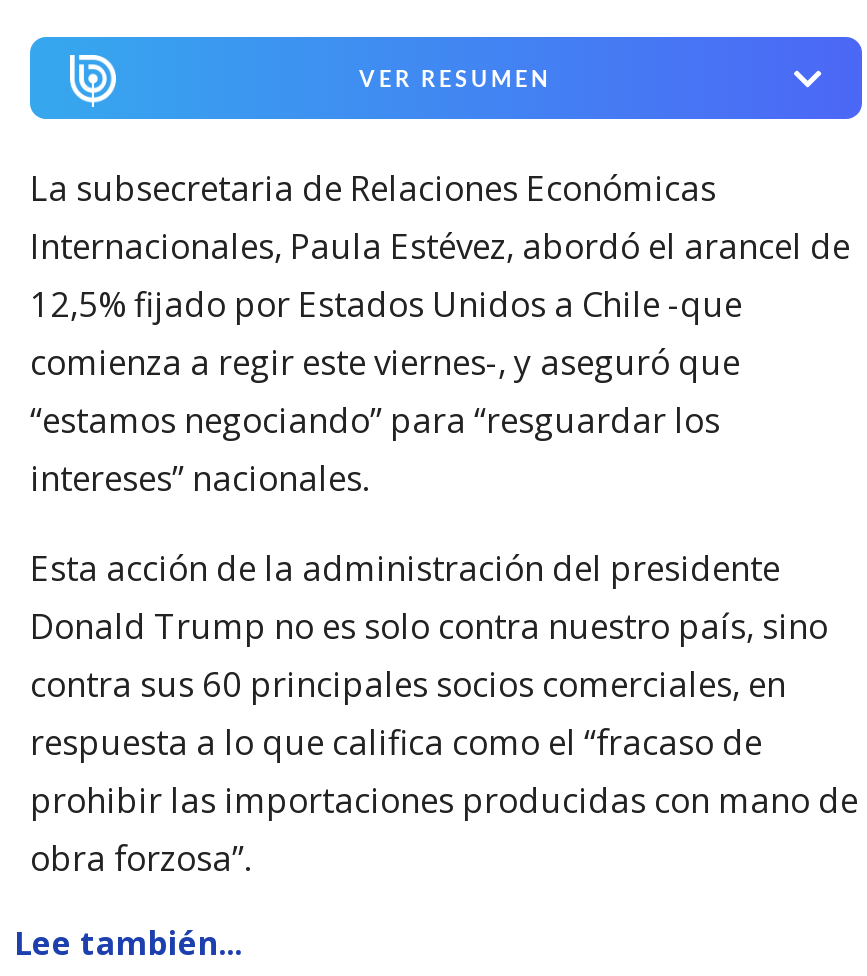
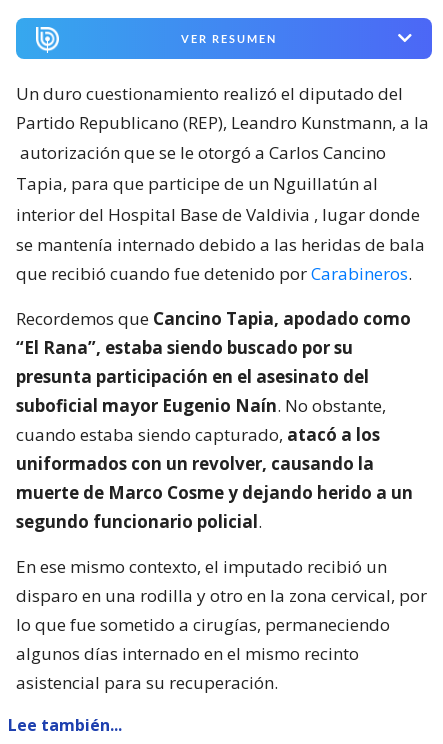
[30,165,858,881] La subsecretaria de Relaciones Económicas | Internacionales, Paula Estévez, abordó el arancel de | 12,5% fijado por Estados Unidos a Chile -que | comienza a regir este viernes-, y aseguró que | “estamos negociando” para “resguardar los | intereses” nacionales. | Esta acción de la administración del presidente | Donald Trump no es solo contra nuestro país, sino | contra sus 60 principales socios comerciales, en | respuesta a lo que califica como el “fracaso de | prohibir las importaciones producidas con mano de | obra forzosa”. -> [16,82,429,694] Un duro cuestionamiento realizó el diputado del | Partido Republicano (REP), Leandro Kunstmann, a la | autorización que se le otorgó a Carlos Cancino | Tapia, para que participe de un Nguillatún al | interior del Hospital Base de Valdivia , lugar donde | se mantenía internado debido a las heridas de bala | que recibió cuando fue detenido por Carabineros. | Recordemos que Cancino Tapia, apodado como | “El Rana”, estaba siendo buscado por su | presunta participación en el asesinato del | suboficial mayor Eugenio Naín. No obstante, | cuando estaba siendo capturado, atacó a los | uniformados con un revolver, causando la | muerte de Marco Cosme y dejando herido a un | segundo funcionario policial. | En ese mismo contexto, el imputado recibió un | disparo en una rodilla y otro en la zona cervical, por | lo que fue sometido a cirugías, permaneciendo | algunos días internado en el mismo recinto | asistencial para su recuperación.

